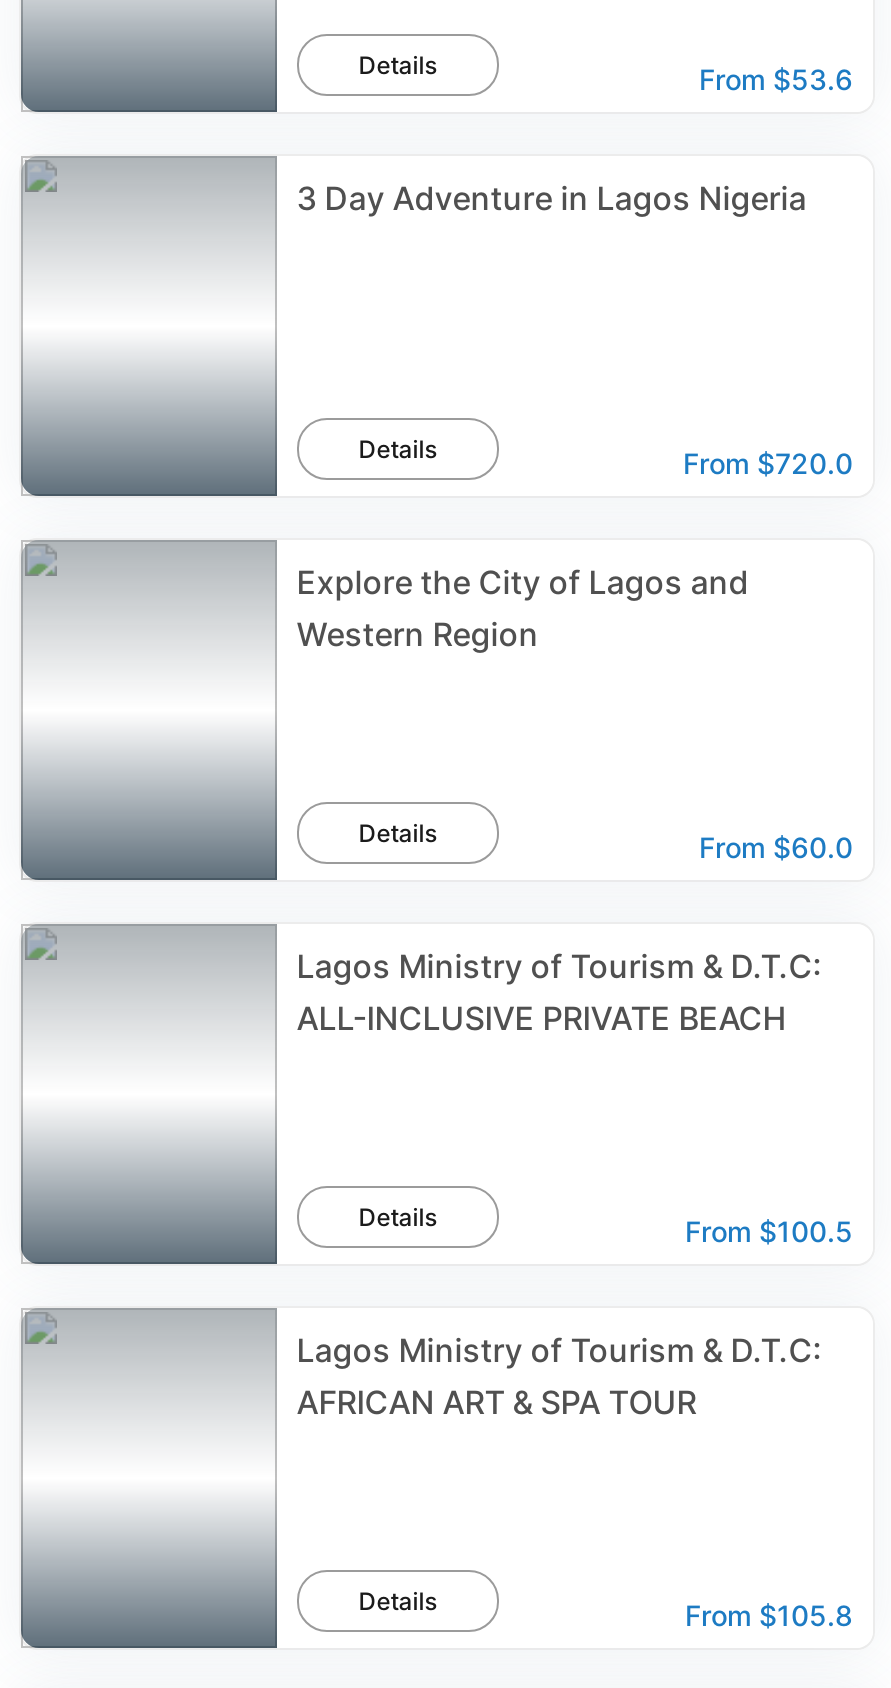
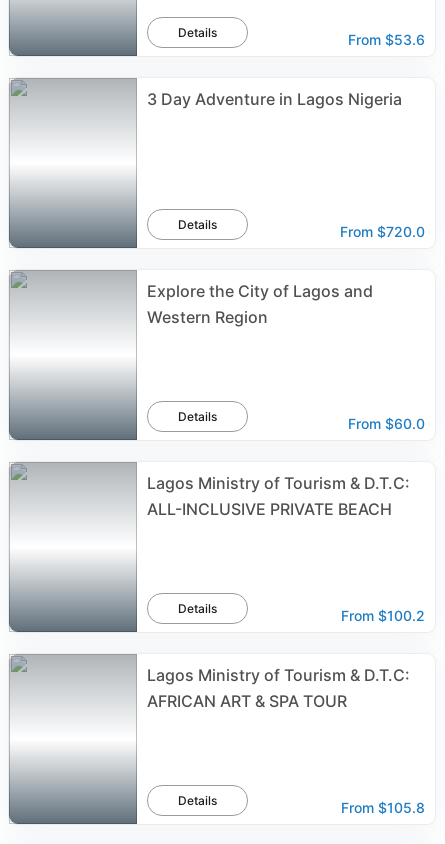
[685,1214,853,1248] From $100.5 -> [341,607,425,624] From $100.2

